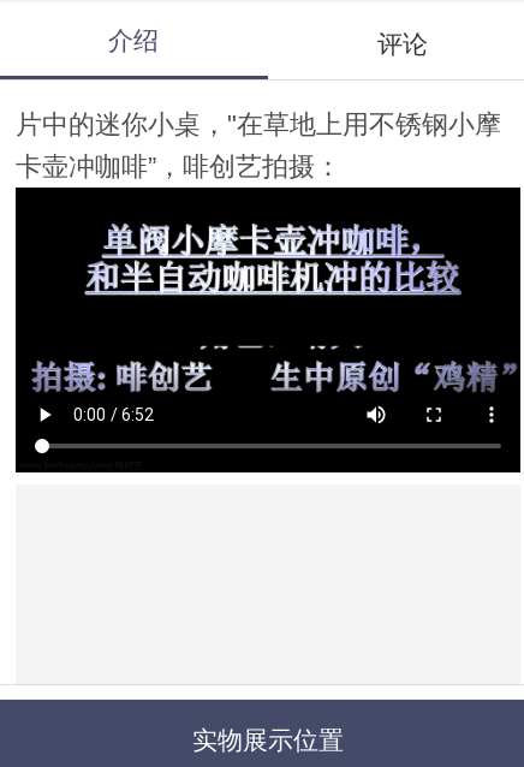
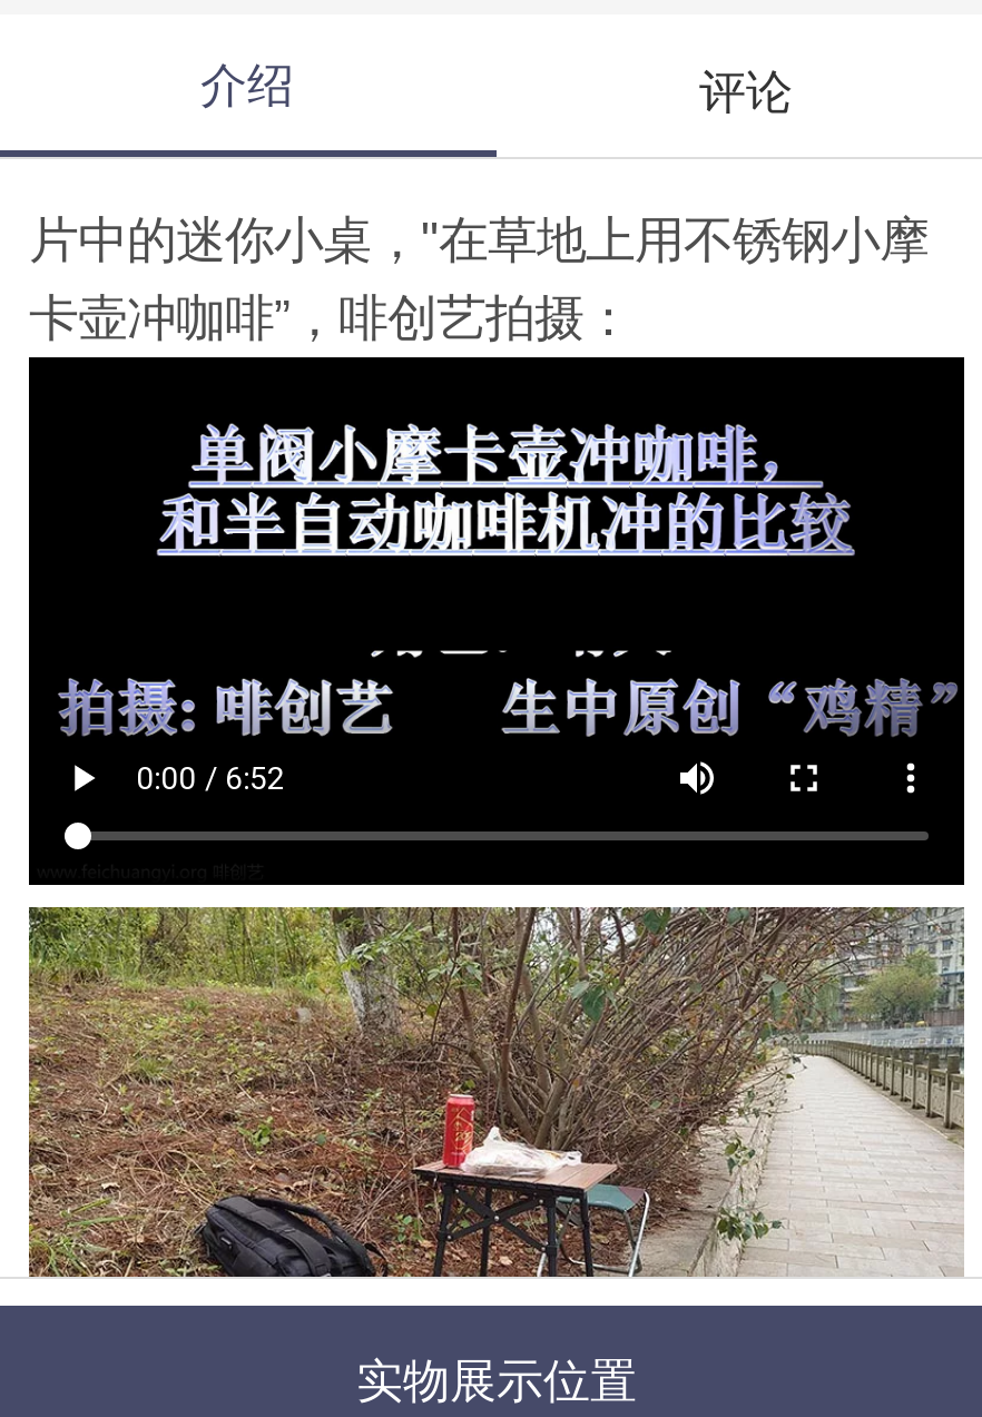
none -> [27,905,966,1279] [image]

